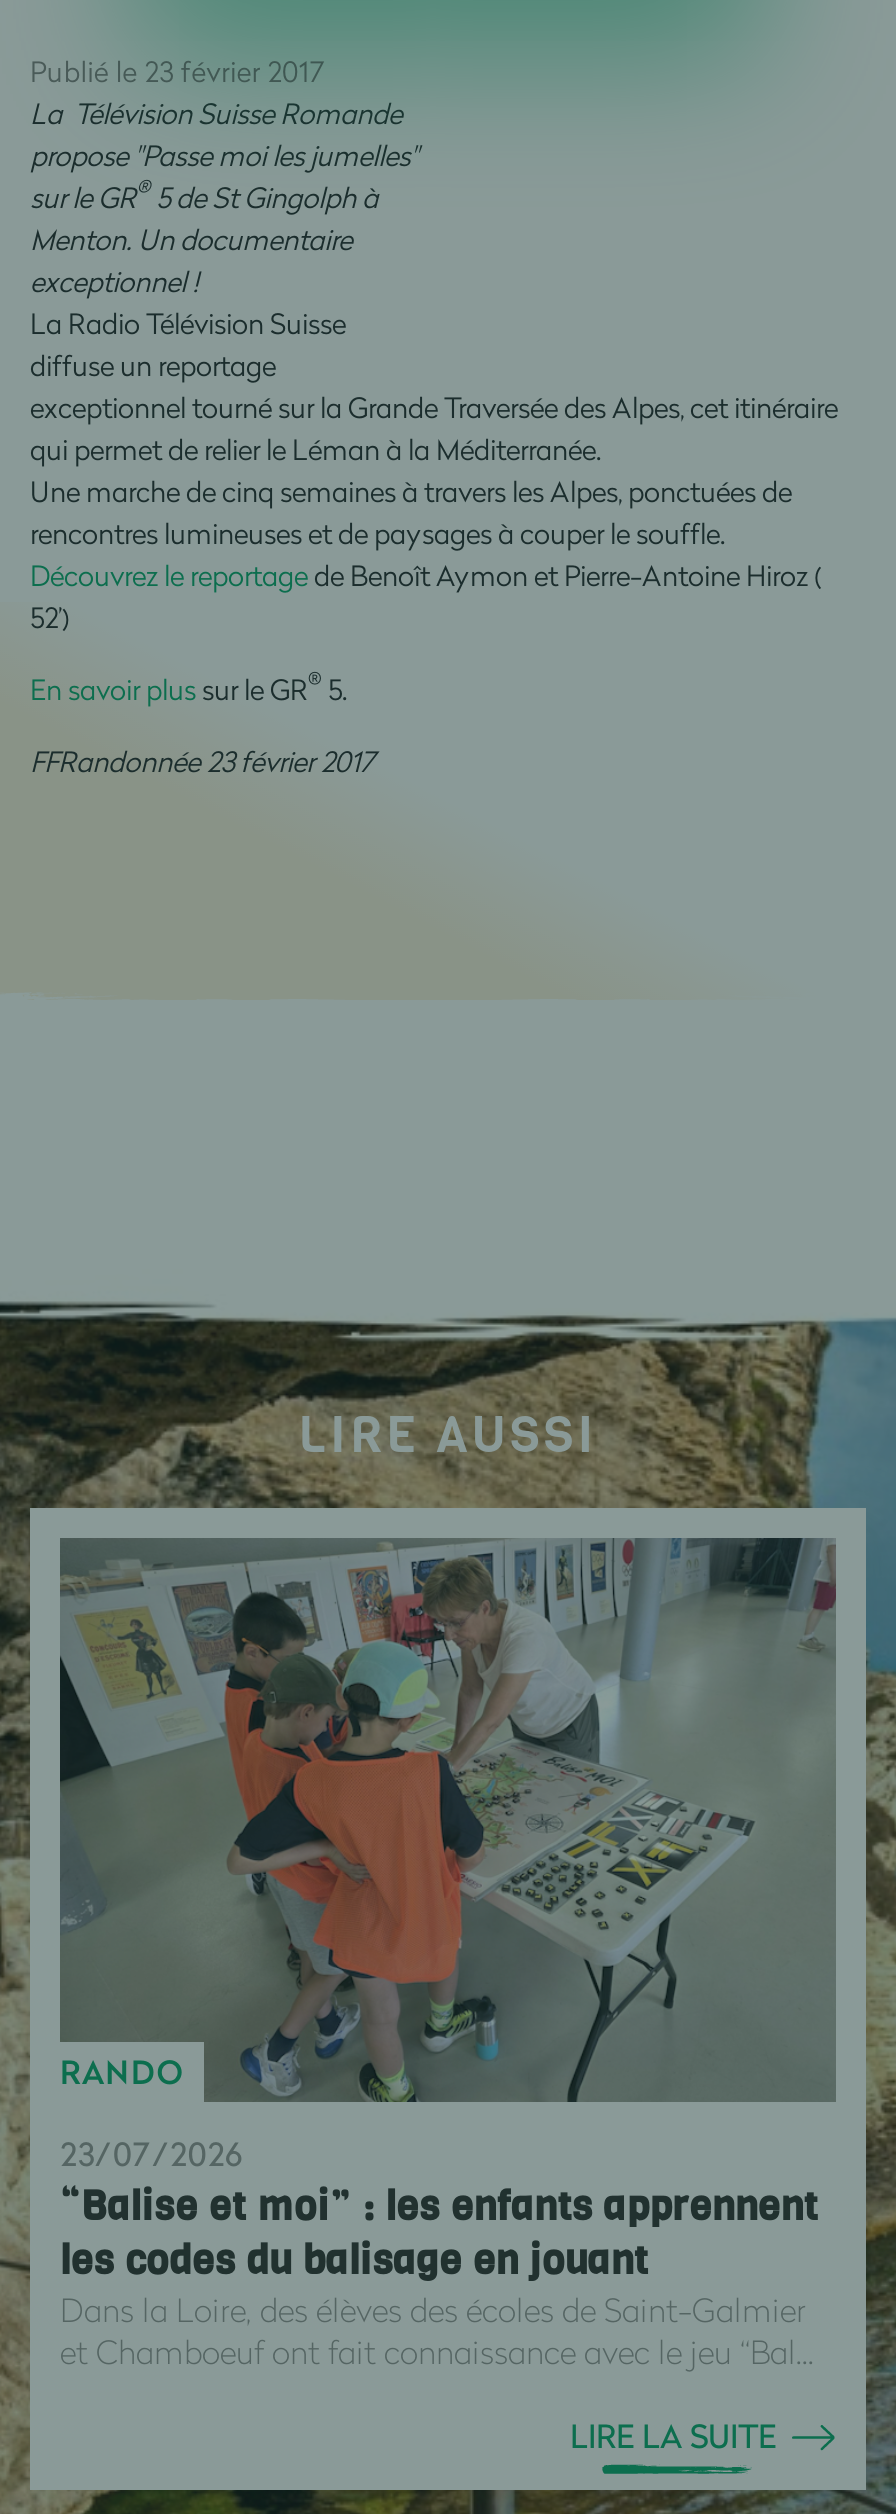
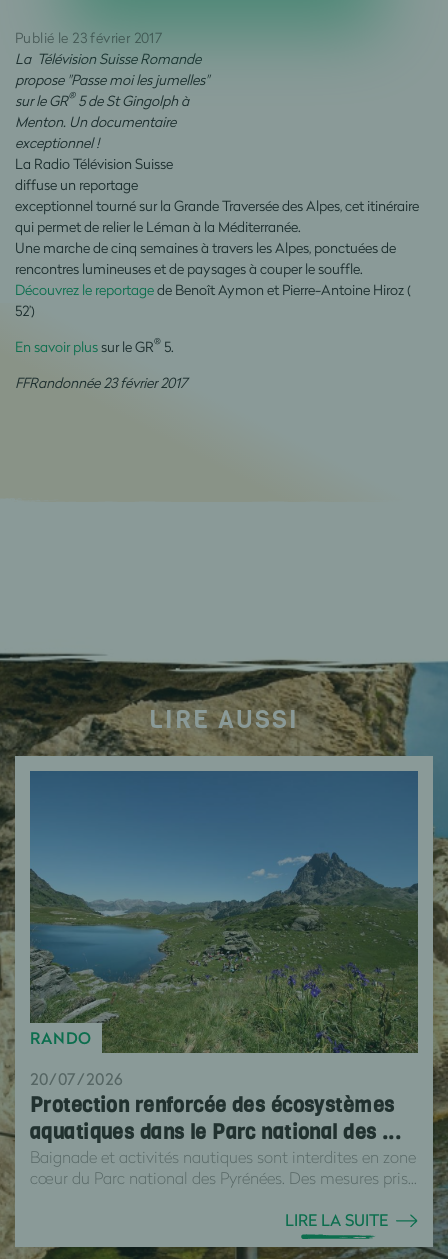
[58,1536,838,2373] [image] | 23/07/2026 | “Balise et moi” : les enfants apprennent | les codes du balisage en jouant | Dans la Loire, des élèves des écoles de Saint-Galmier | et Chamboeuf ont fait connaissance avec le jeu “Bal... -> [30,770,419,1188] [image] | 20/07/2026 | Protection renforcée des écosystèmes | aquatiques dans le Parc national des ... | Baignade et activités nautiques sont interdites en zone | cœur du Parc national des Pyrénées. Des mesures pris...

